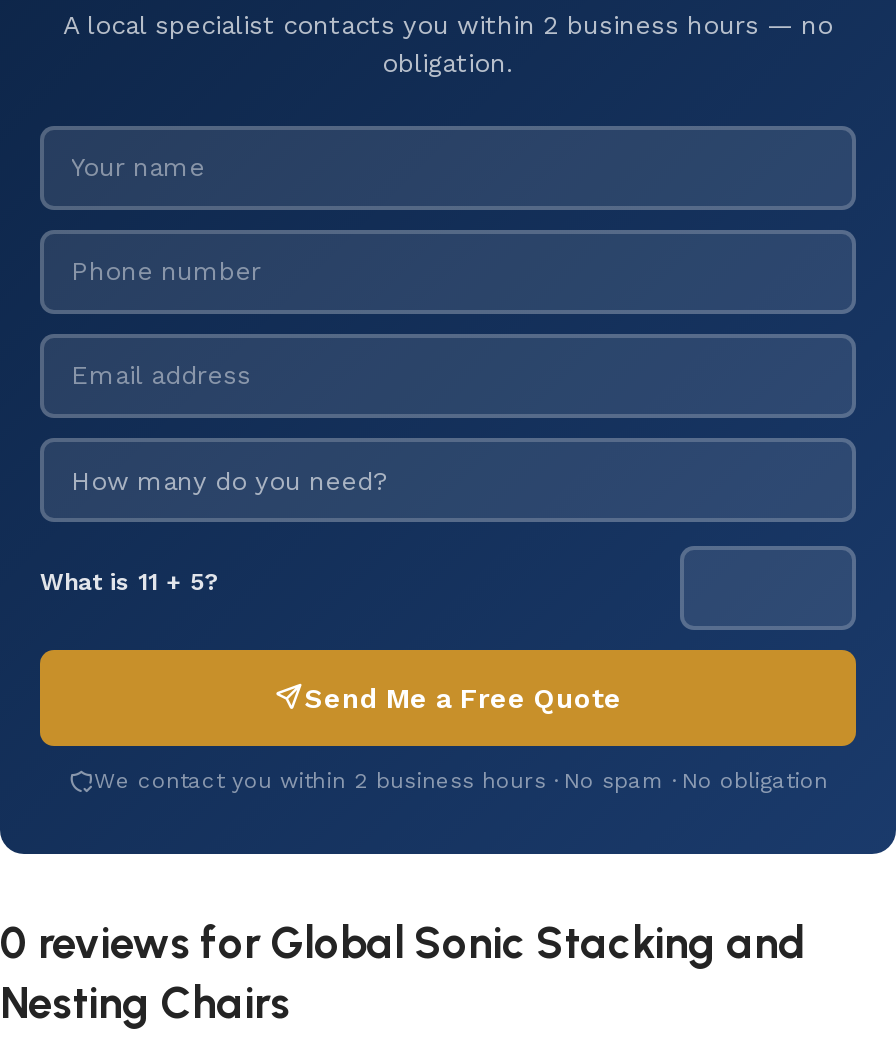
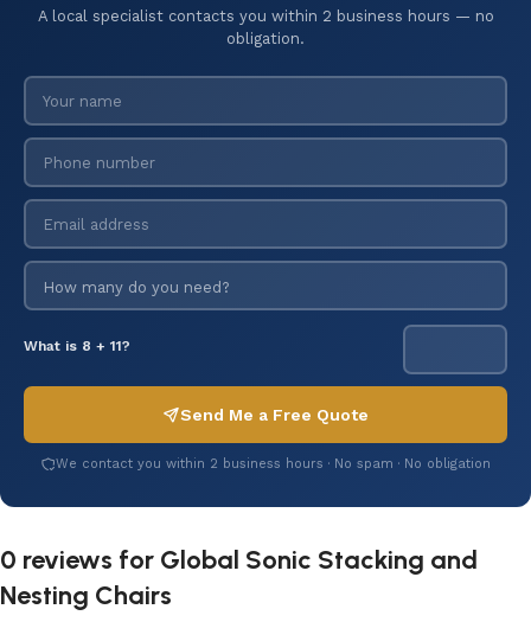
[40,567,218,595] What is 11 + 5? -> [24,338,130,354] What is 8 + 11?

